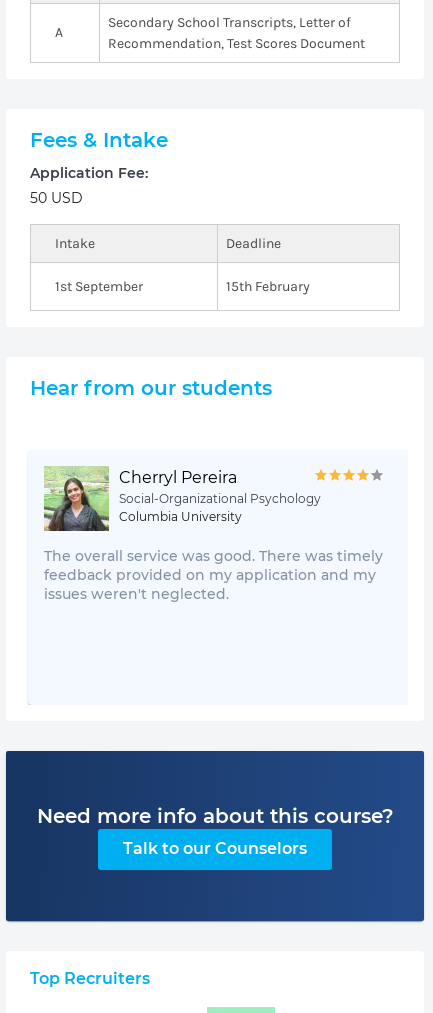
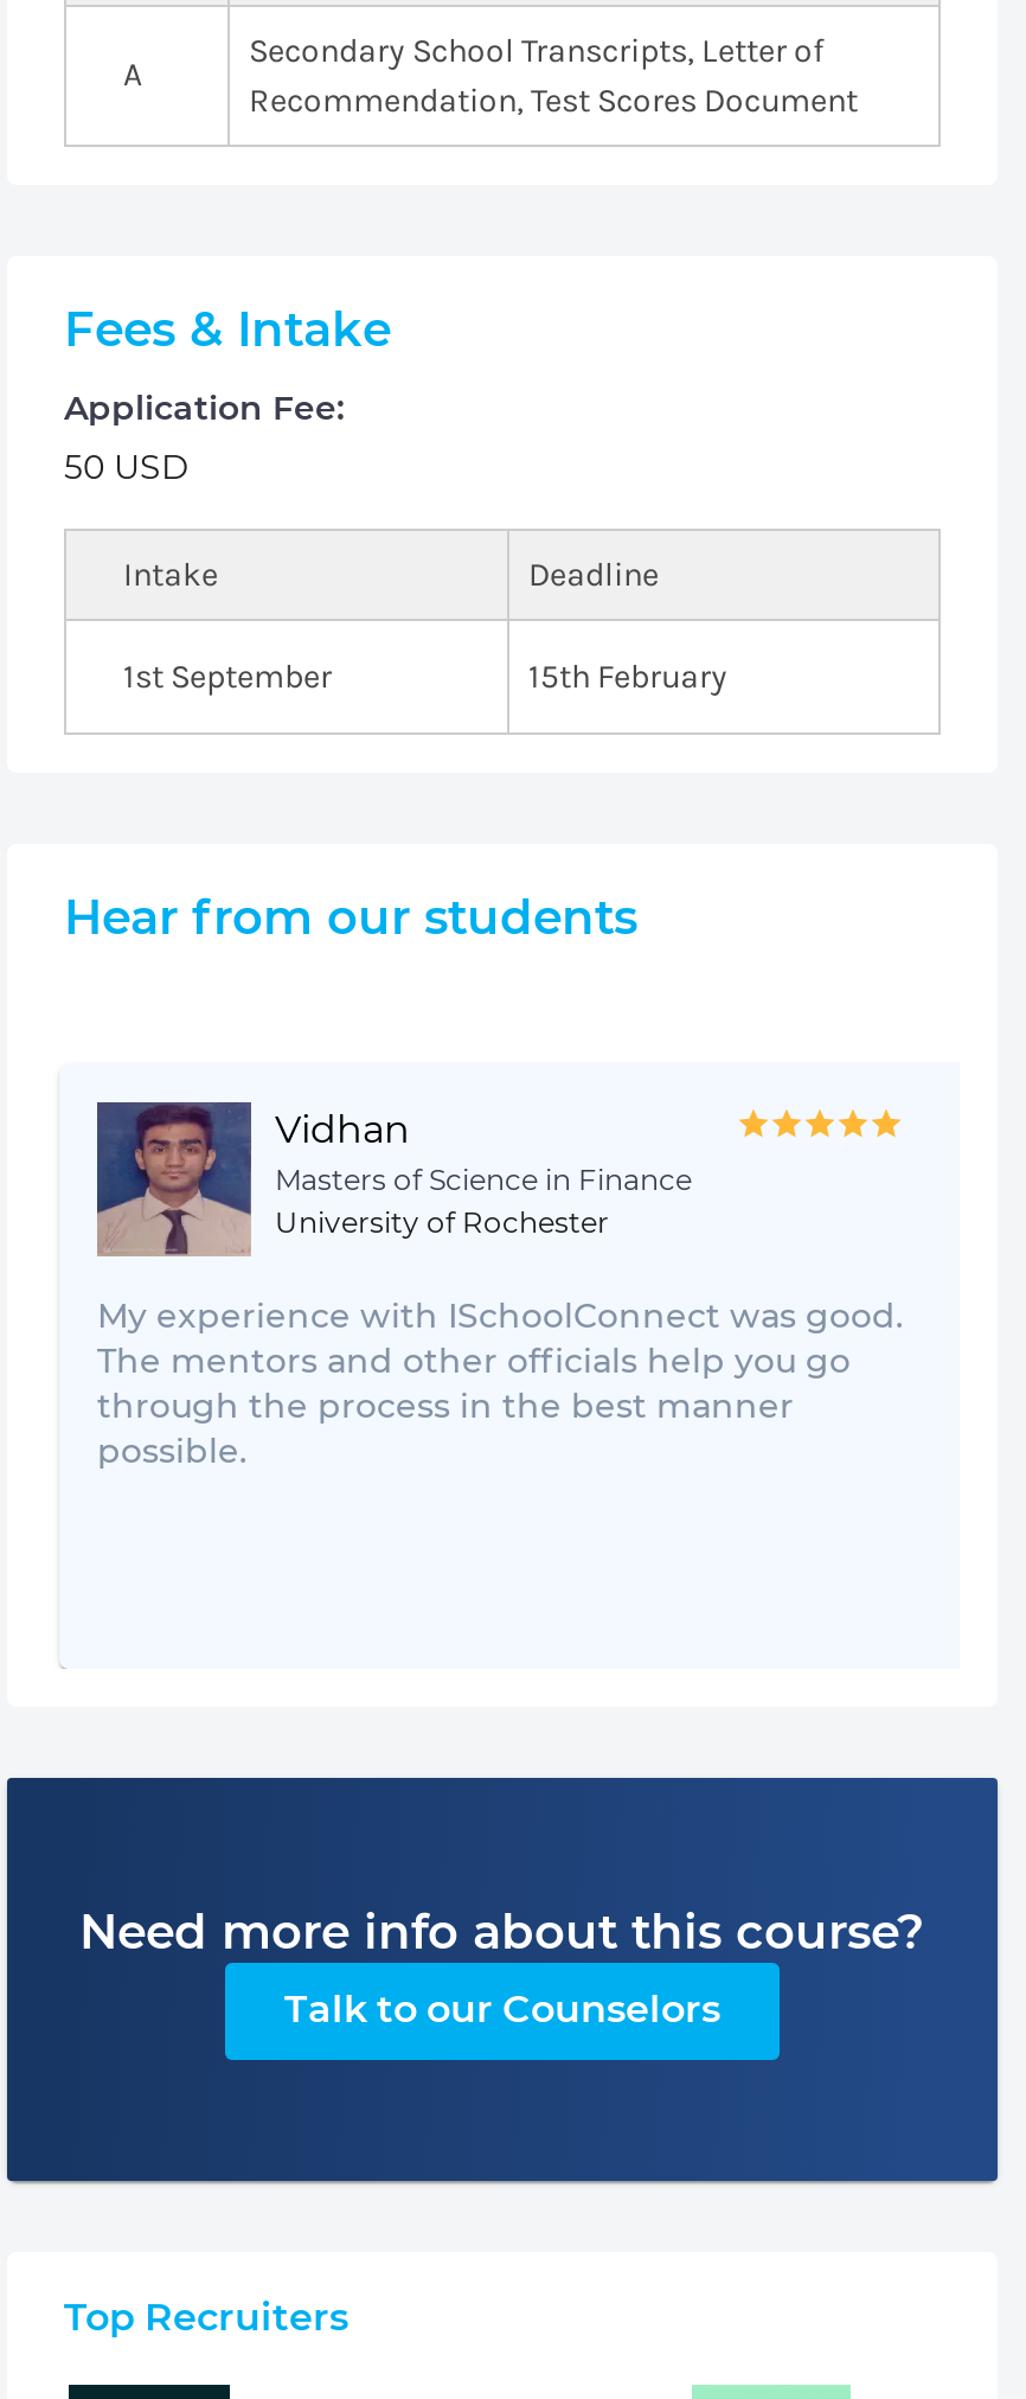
[43,466,321,531] [image] | Cherryl Pereira | Social-Organizational Psychology | Columbia University -> [95,1100,692,1256] [image] | Vidhan | Masters of Science in Finance | University of Rochester
[44,547,383,603] The overall service was good. There was timely | feedback provided on my application and my | issues weren't neglected. -> [97,1294,903,1472] My experience with ISchoolConnect was good. | The mentors and other officials help you go | through the process in the best manner | possible.

